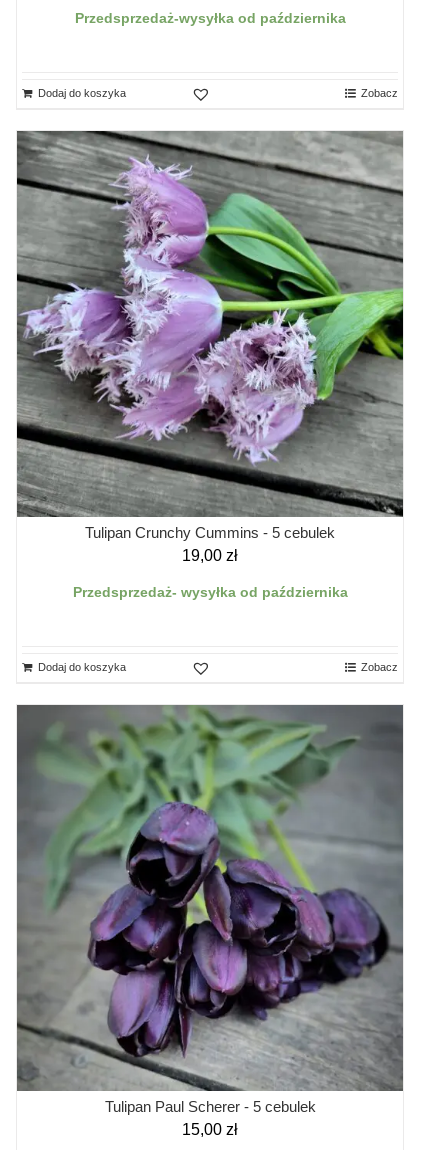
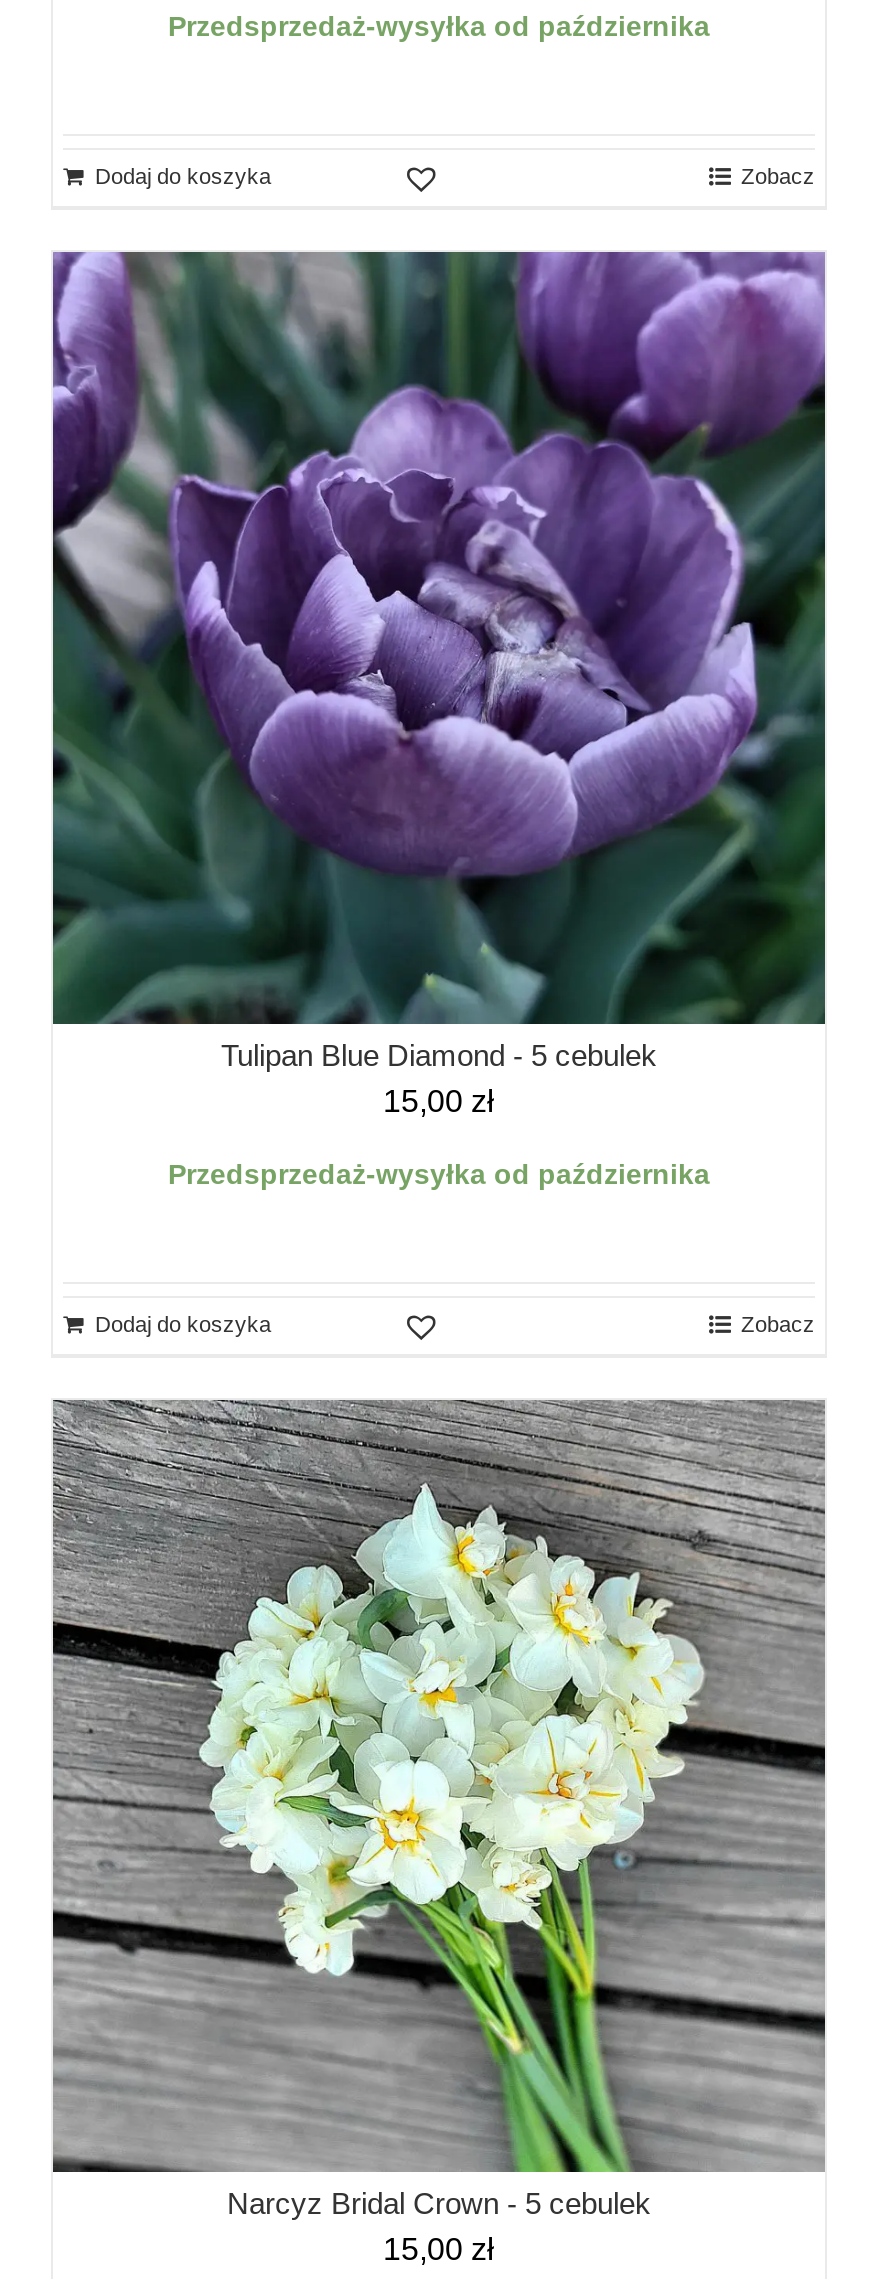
[16,130,404,564] [image] | Tulipan Crunchy Cummins - 5 cebulek | 19,00 zł -> [51,250,827,1118] [image] | Tulipan Blue Diamond - 5 cebulek | 15,00 zł
[72,584,347,600] Przedsprzedaż- wysyłka od października -> [168,1158,710,1190] Przedsprzedaż-wysyłka od października
[16,705,404,1115] [image] | Tulipan Paul Scherer - 5 cebulek -> [51,1400,825,2220] [image] | Narcyz Bridal Crown - 5 cebulek

